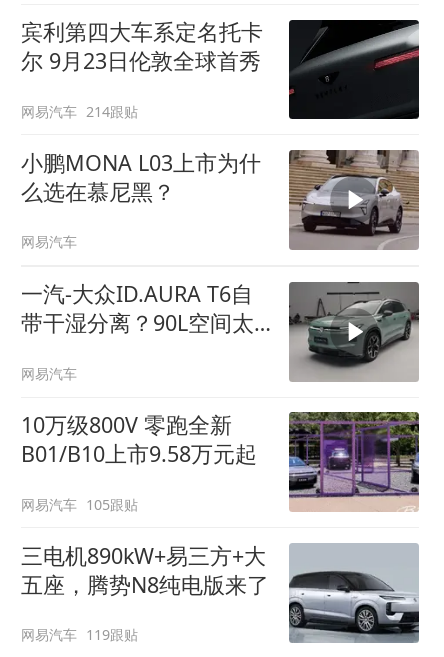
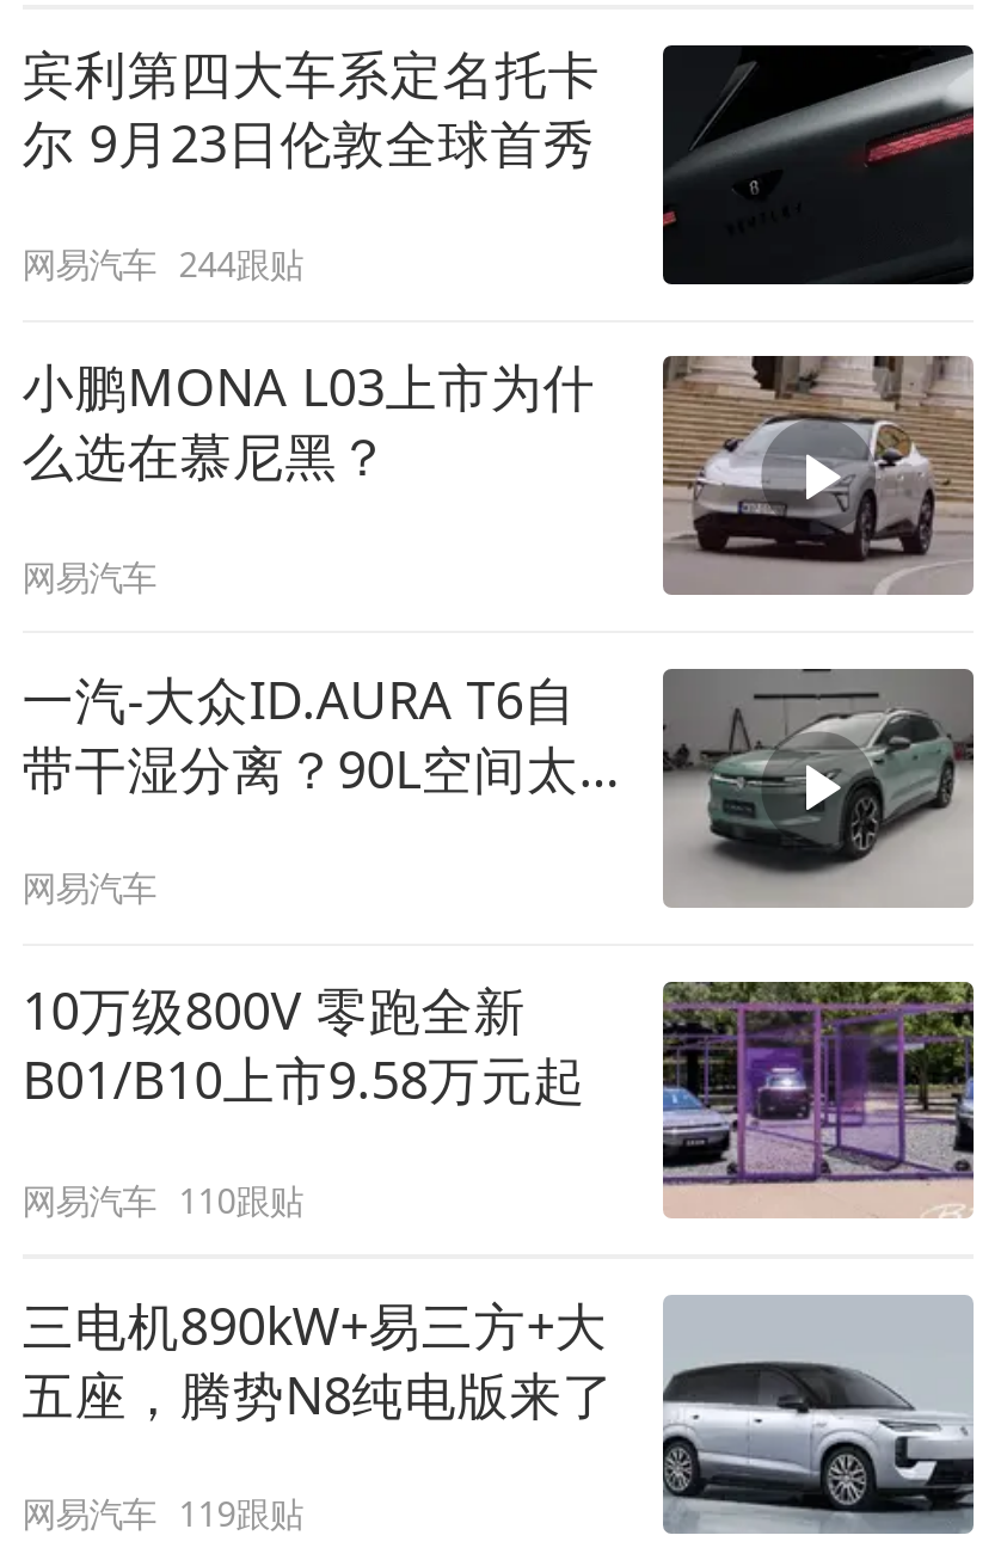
[21,102,138,121] 网易汽车 214跟贴 -> [22,241,303,286] 网易汽车 244跟贴
[21,495,138,514] 网易汽车 105跟贴 -> [22,1177,303,1222] 网易汽车 110跟贴

